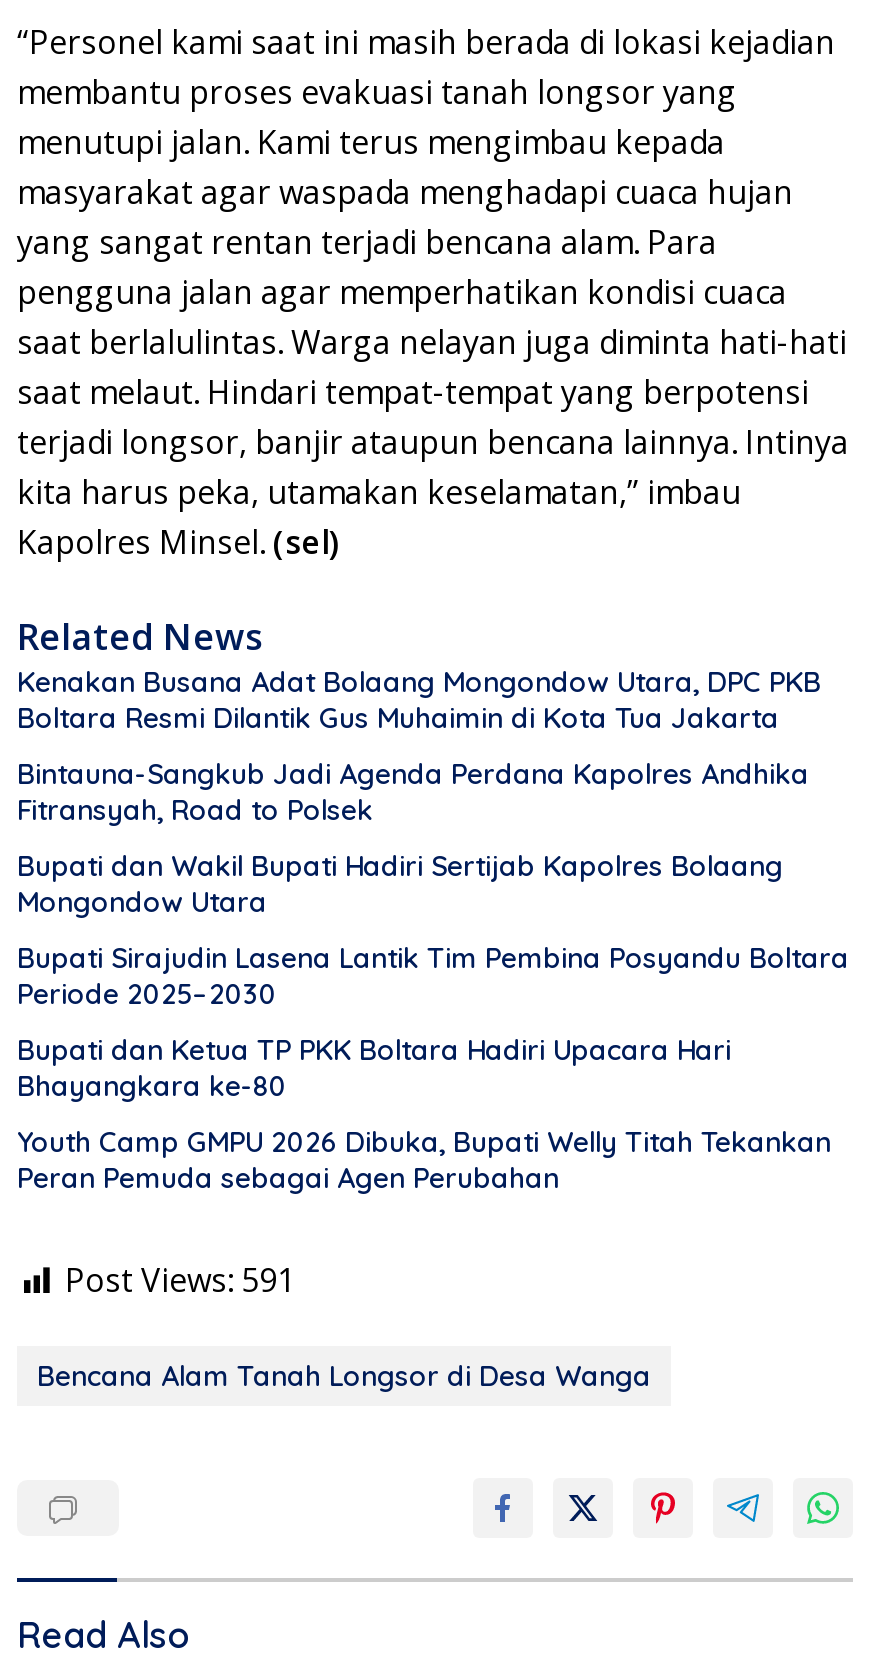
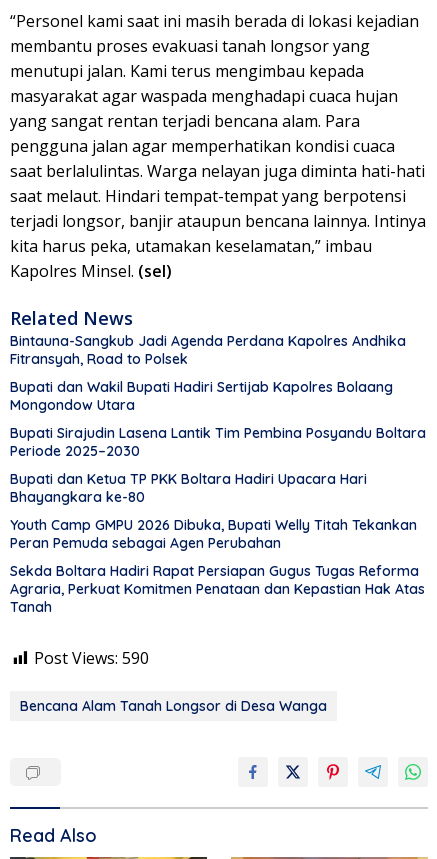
[17,664,821,736] Kenakan Busana Adat Bolaang Mongondow Utara, DPC PKB | Boltara Resmi Dilantik Gus Muhaimin di Kota Tua Jakarta -> none
moved [17,756,849,1196] -> [10,332,426,552]: Bintauna-Sangkub Jadi Agenda Perdana Kapolres Andhika | Fitransyah, Road to Polsek | Bupati dan Wakil Bupati Hadiri Sertijab Kapolres Bolaang | ... | Youth Camp GMPU 2026 Dibuka, Bupati Welly Titah Tekankan | Peran Pemuda sebagai Agen Perubahan
[65,1258,295,1302] Post Views: 591 -> [10,562,425,669] Sekda Boltara Hadiri Rapat Persiapan Gugus Tugas Reforma | Agraria, Perkuat Komitmen Penataan dan Kepastian Hak Atas | Tanah | Post Views: 590

